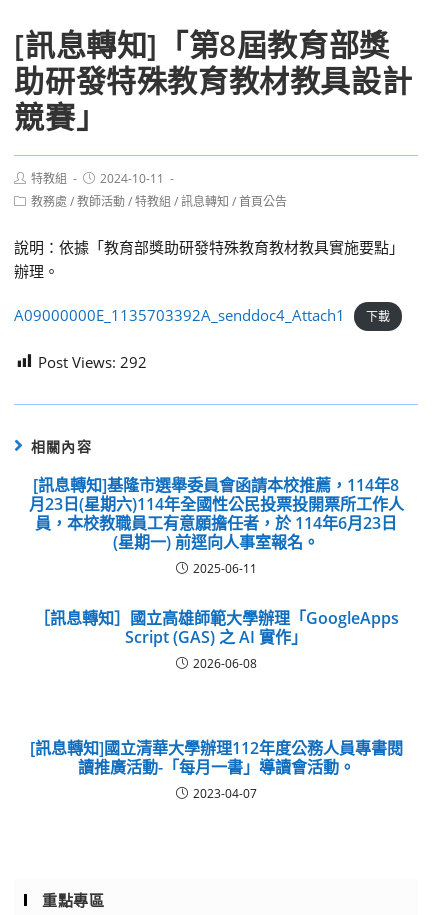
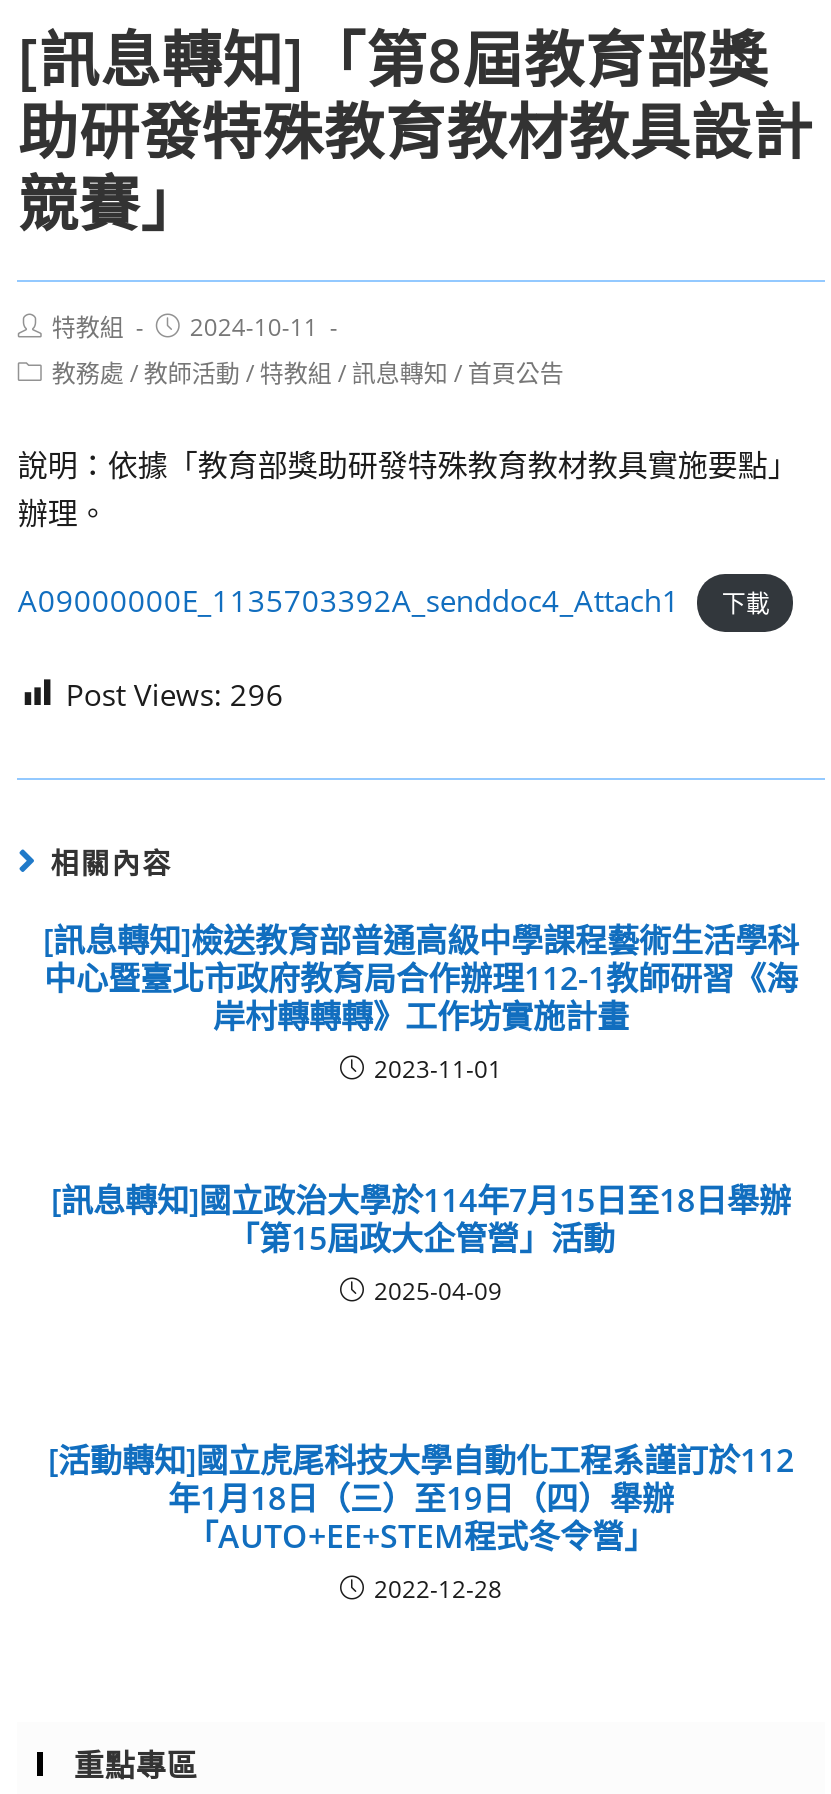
[38,351,147,371] Post Views: 292 -> [66,673,284,713] Post Views: 296
[28,473,403,576] [訊息轉知]基隆市選舉委員會函請本校推薦，114年8 | 月23日(星期六)114年全國性公民投票投開票所工作人 | 員，本校教職員工有意願擔任者，於 114年6月23日 | (星期一) 前逕向人事室報名。 | 2025-06-11 -> [43,917,799,1085] [訊息轉知]檢送教育部普通高級中學課程藝術生活學科 | 中心暨臺北市政府教育局合作辦理112-1教師研習《海 | 岸村轉轉轉》工作坊實施計畫 | 2023-11-01
[33,606,398,671] ［訊息轉知］國立高雄師範大學辦理「GoogleApps | Script (GAS) 之 AI 實作」 | 2026-06-08 -> [51,1177,791,1307] [訊息轉知]國立政治大學於114年7月15日至18日舉辦 | 「第15屆政大企管營」活動 | 2025-04-09
[29,736,402,801] [訊息轉知]國立清華大學辦理112年度公務人員專書閱 | 讀推廣活動-「每月一書」導讀會活動。 | 2023-04-07 -> [48,1437,794,1605] [活動轉知]國立虎尾科技大學自動化工程系謹訂於112 | 年1月18日（三）至19日（四）舉辦 | 「AUTO+EE+STEM程式冬令營」 | 2022-12-28

